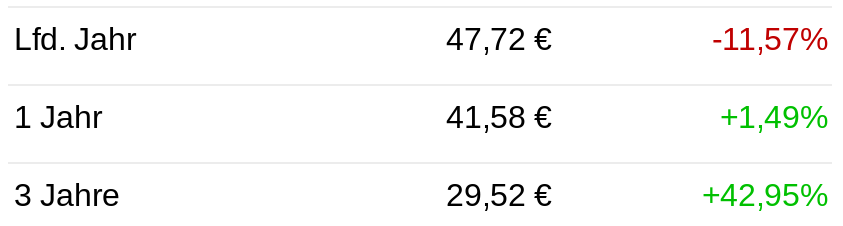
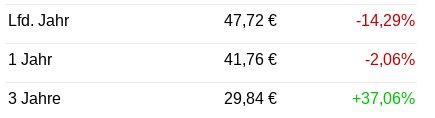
[712,21,828,55] -11,57% -> [356,12,415,29] -14,29%
[446,99,552,133] 41,58 € -> [224,51,277,68] 41,76 €
[720,99,828,133] +1,49% -> [365,51,415,68] -2,06%
[446,177,552,211] 29,52 € -> [224,90,277,107] 29,84 €
[702,177,828,211] +42,95% -> [352,90,415,107] +37,06%

